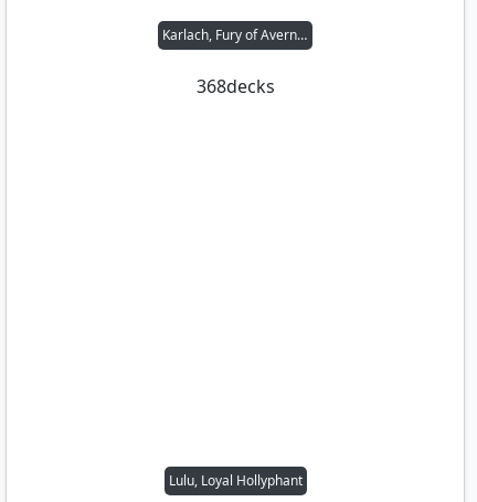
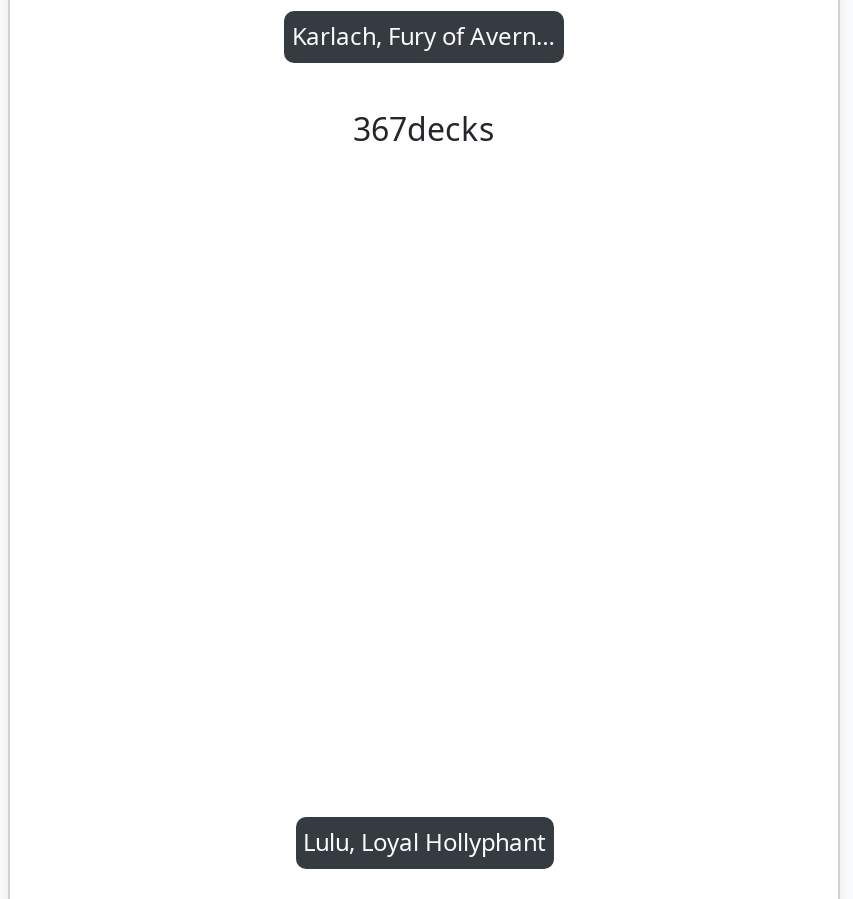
[196,74,274,99] 368decks -> [353,107,495,151] 367decks

